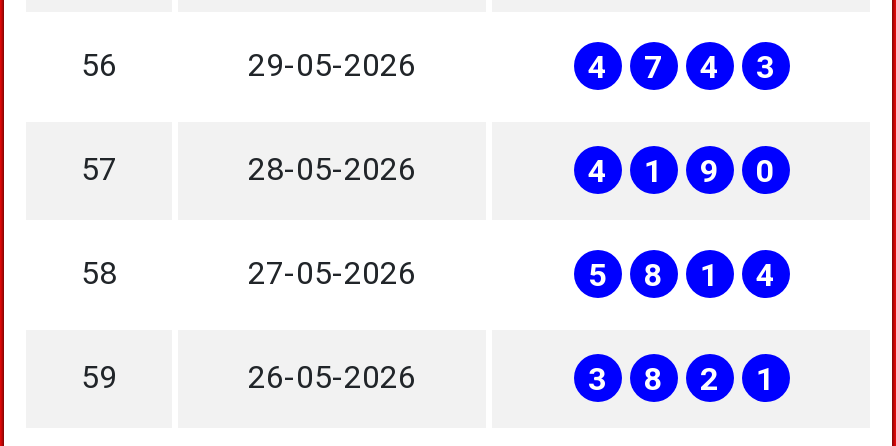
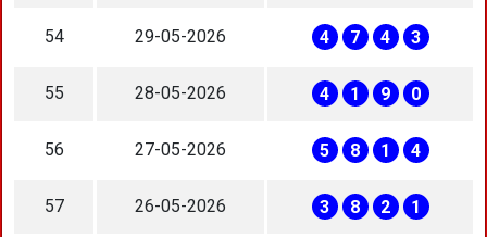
[81,46,117,84] 56 -> [44,26,64,47] 54
[81,150,117,188] 57 -> [44,83,64,103] 55
[81,254,117,292] 58 -> [44,139,64,160] 56
[81,358,117,396] 59 -> [44,196,64,216] 57

